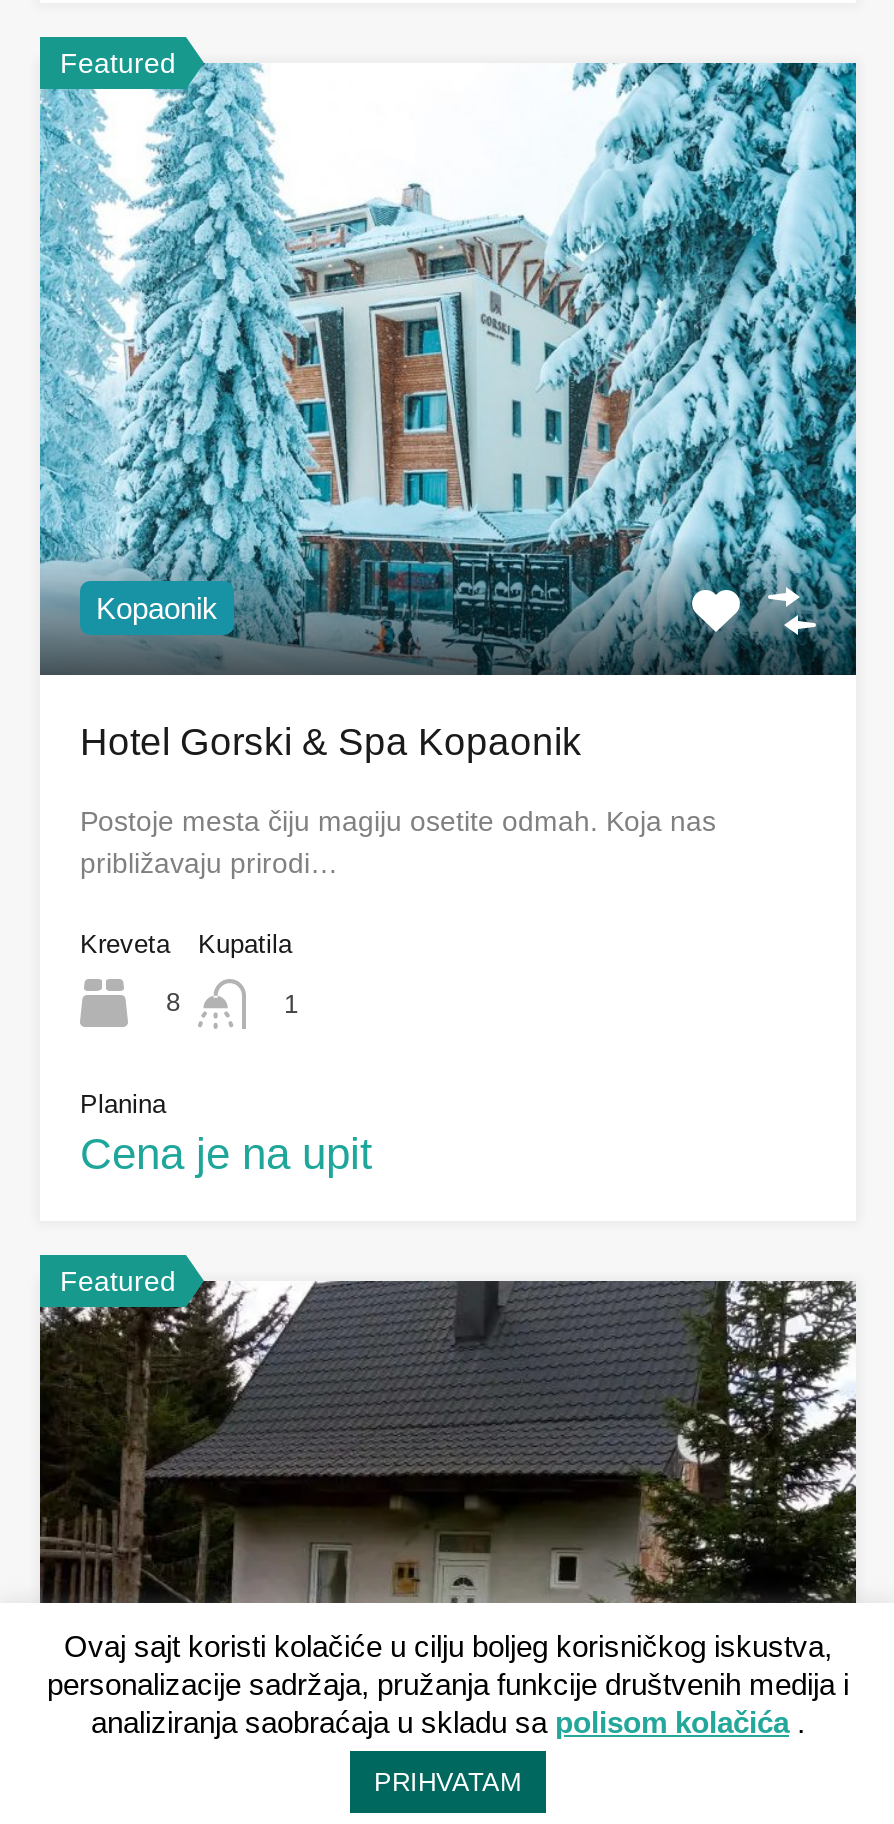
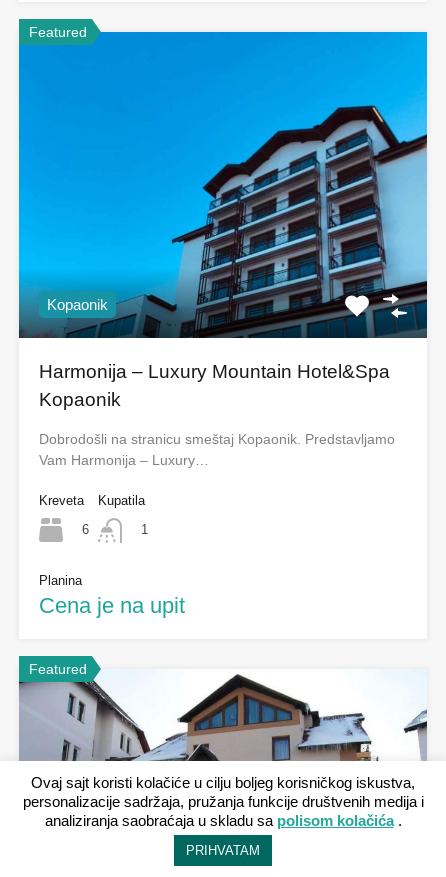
[40,61,858,764] [image] | Hotel Gorski & Spa Kopaonik -> [19,31,428,410] [image] | Harmonija – Luxury Mountain Hotel&Spa | Kopaonik
[80,806,716,880] Postoje mesta čiju magiju osetite odmah. Koja nas | približavaju prirodi… -> [39,431,395,468] Dobrodošli na stranicu smeštaj Kopaonik. Predstavljamo | Vam Harmonija – Luxury…
moved [80,930,292,960] -> [39,493,145,508]: Kreveta | Kupatila
moved [60,988,372,1296] -> [29,522,185,677]: 1 | Planina | Cena je na upit | Featured
[166,988,180,1018] 8 -> [82,522,89,537] 6
[38,1279,858,1605] [image] -> [19,669,427,761] [image]

